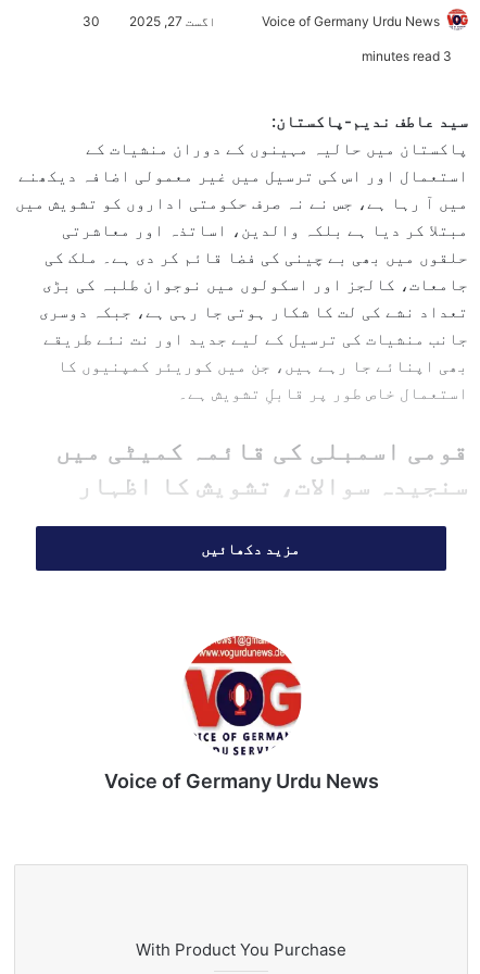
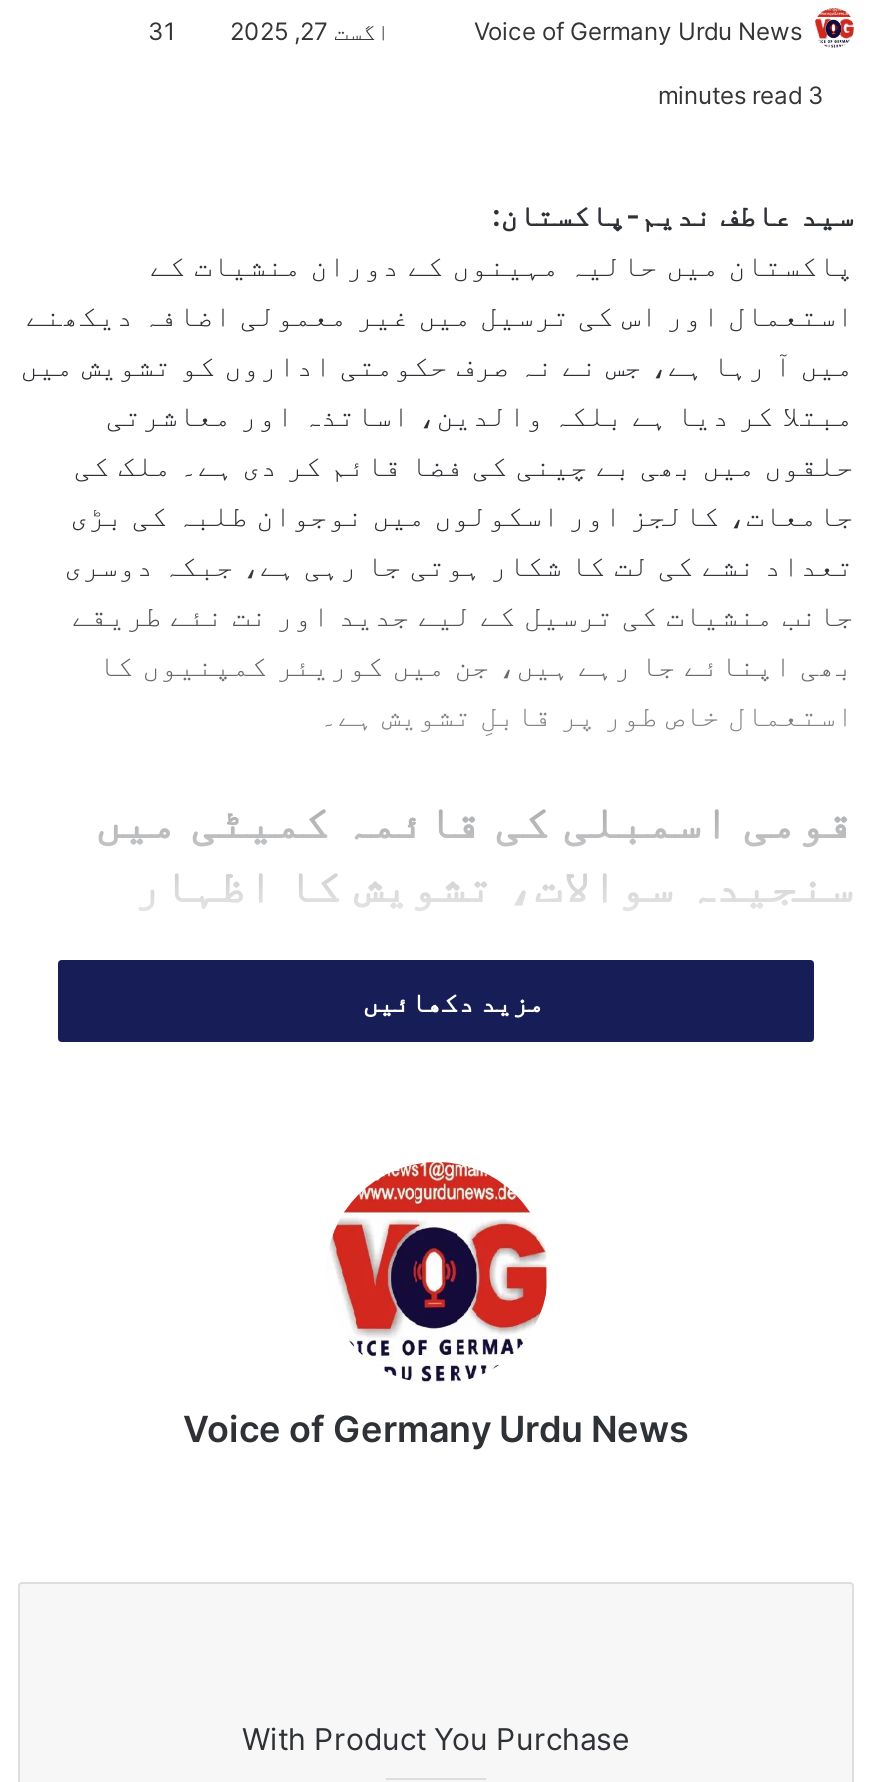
[83,13,100,29] 30 -> [148,16,176,46] 31

